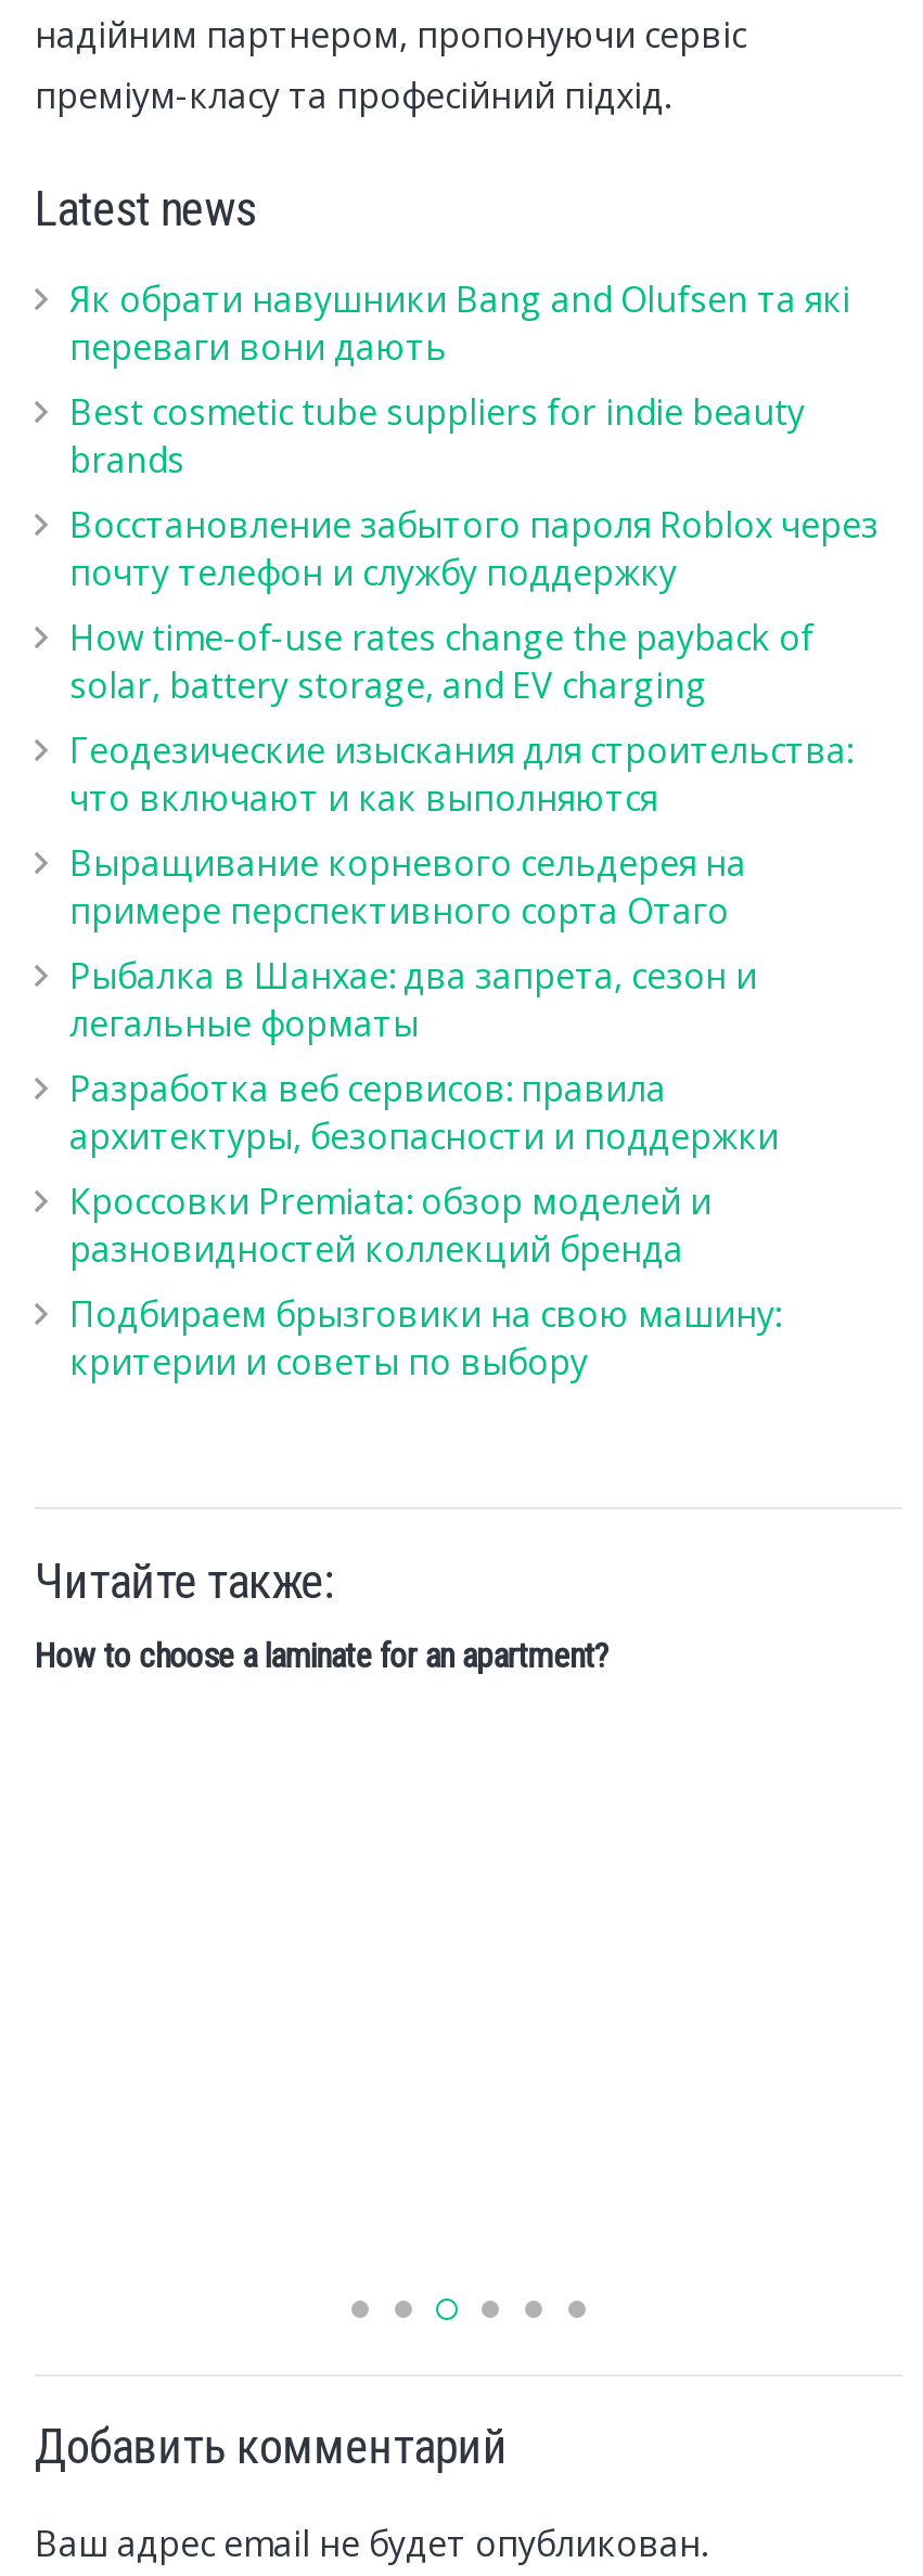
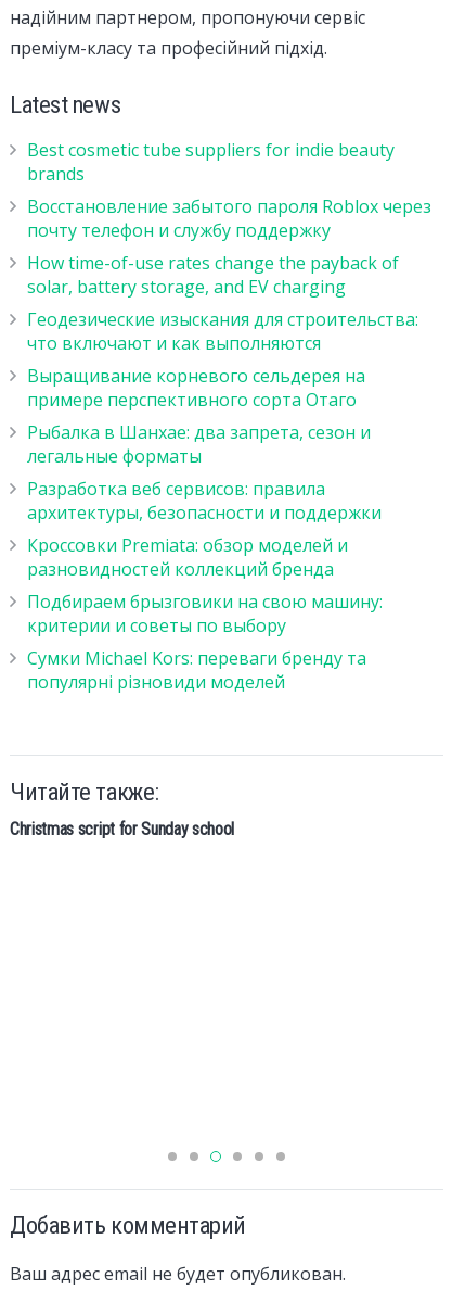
[69,275,850,370] Як обрати навушники Bang and Olufsen та які | переваги вони дають -> none
moved [69,388,879,1385] -> [27,138,431,637]: Best cosmetic tube suppliers for indie beauty | brands | Восстановление забытого пароля Roblox через | ... | Подбираем брызговики на свою машину: | критерии и советы по выбору
none -> [27,646,366,694] Сумки Michael Kors: переваги бренду та | популярні різновиди моделей
[35,1636,609,1677] How to choose a laminate for an apartment? -> [10,819,234,840] Christmas script for Sunday school

